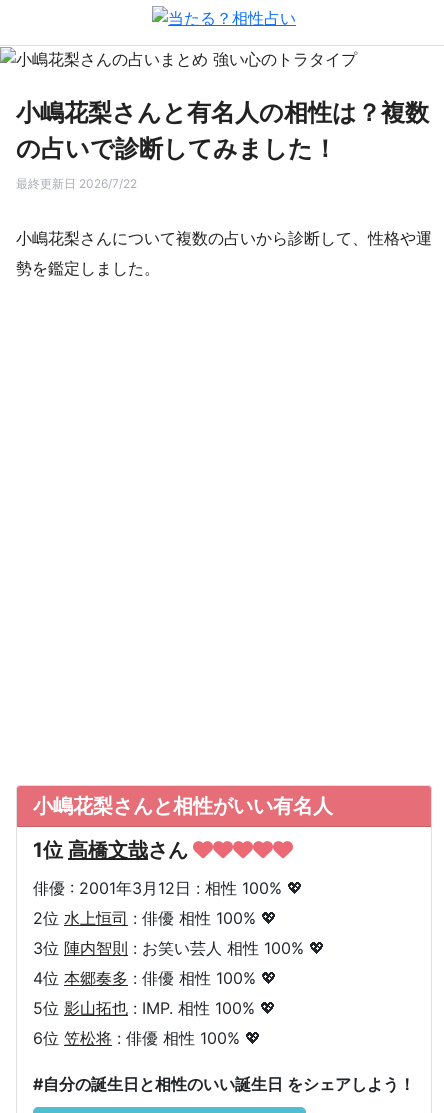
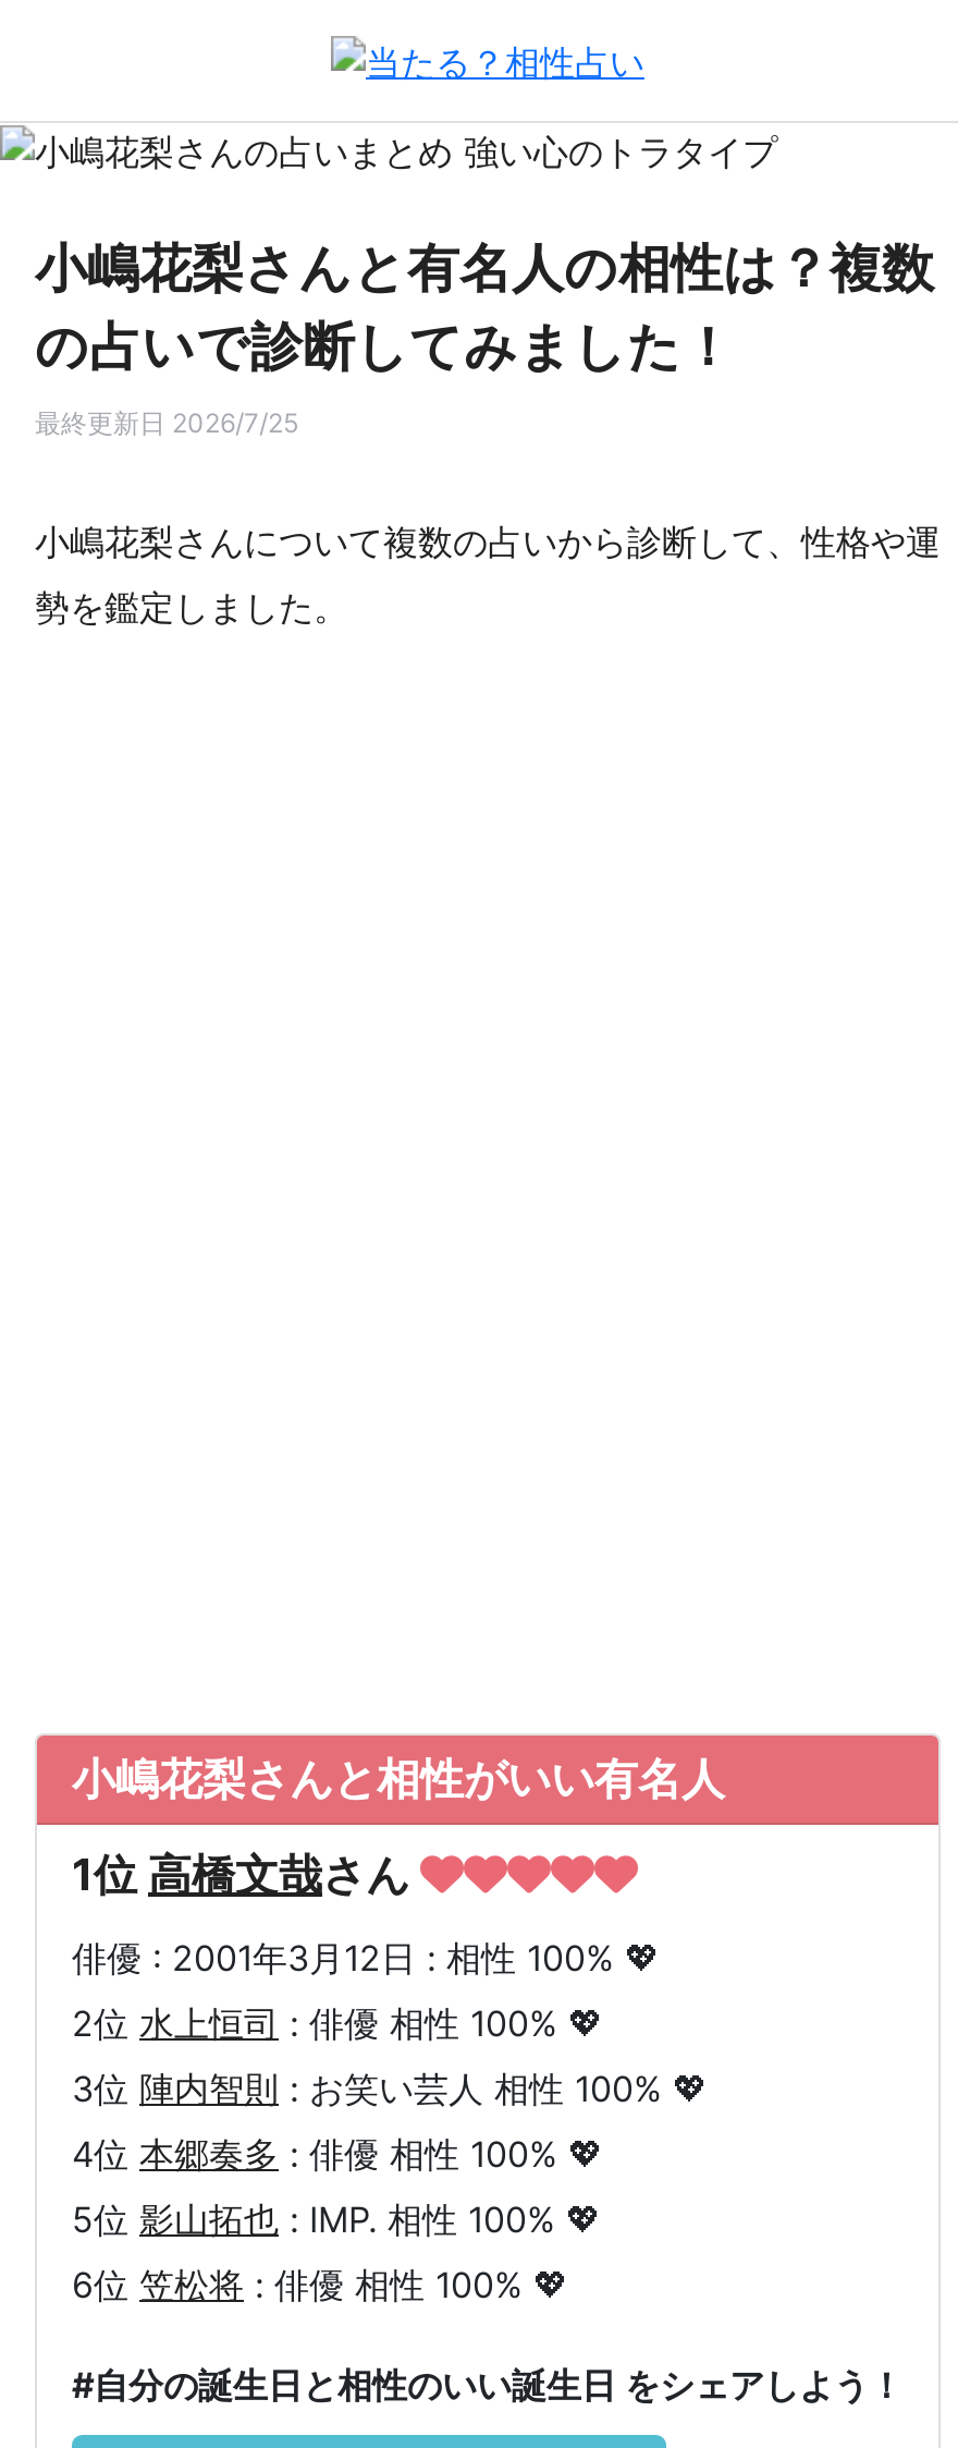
[16,176,137,191] 最終更新日 2026/7/22 -> [35,407,298,440] 最終更新日 2026/7/25

